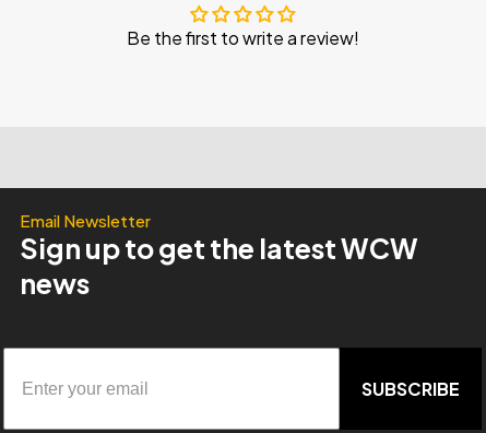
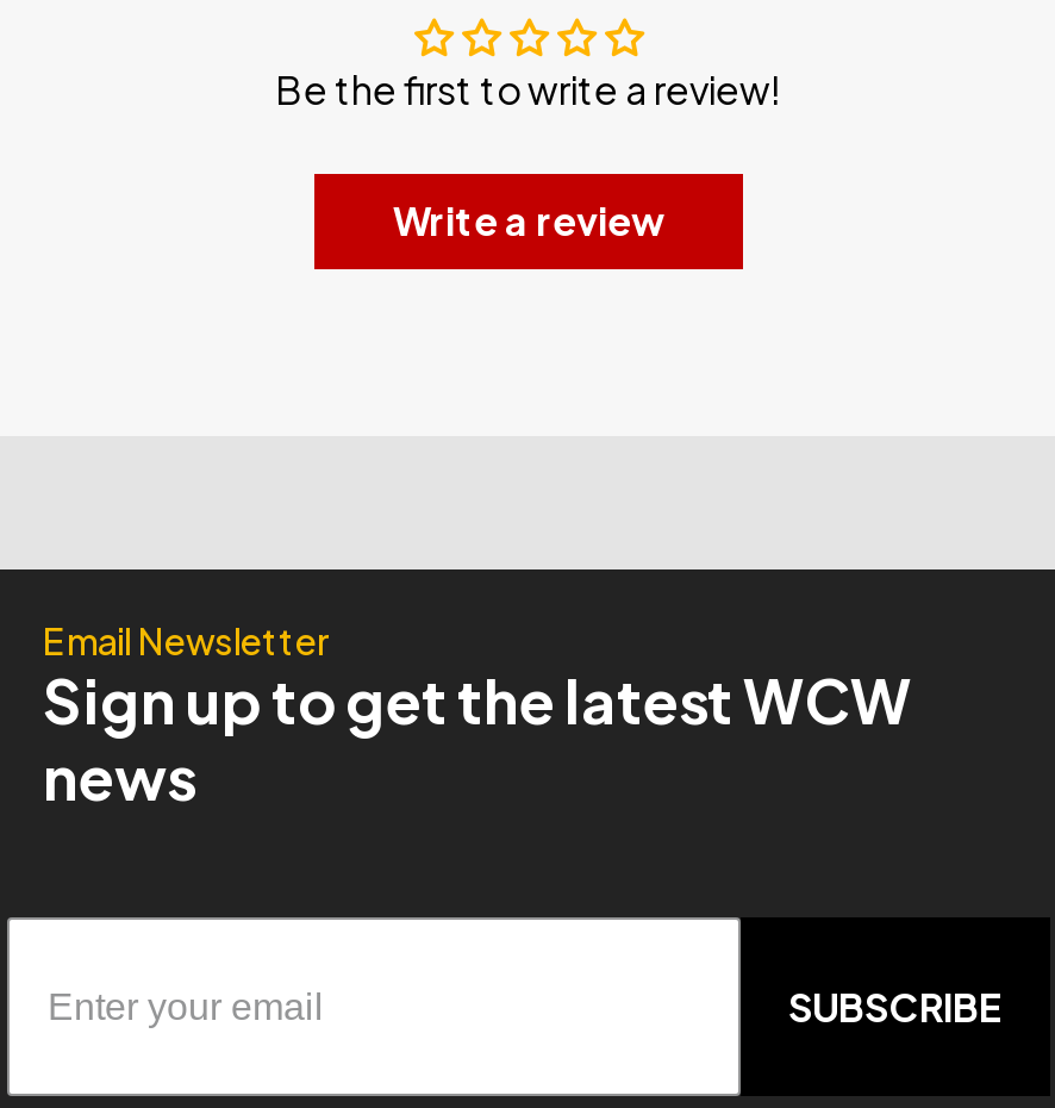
none -> [393,196,664,246] Write a review

